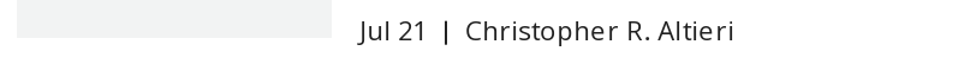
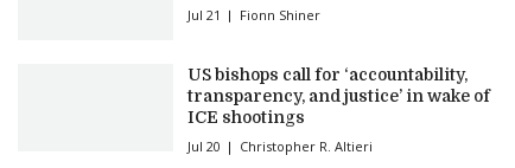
none -> [187,6,490,155] Fionn Shiner | US bishops call for ‘accountability, | transparency, and justice’ in wake of | ICE shootings | Jul 20

